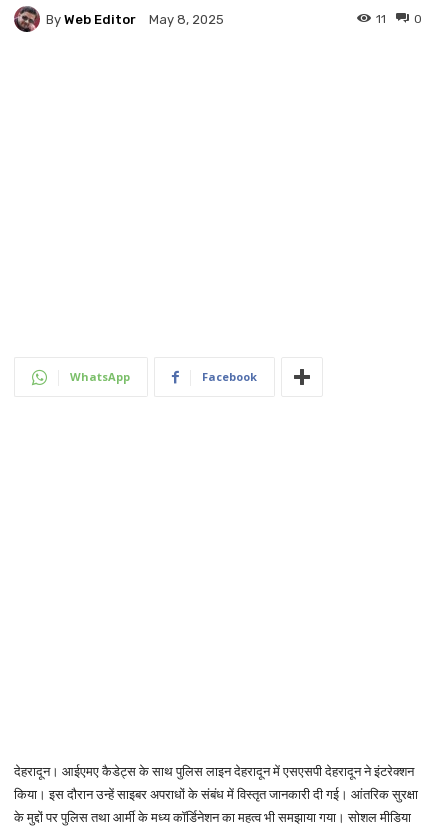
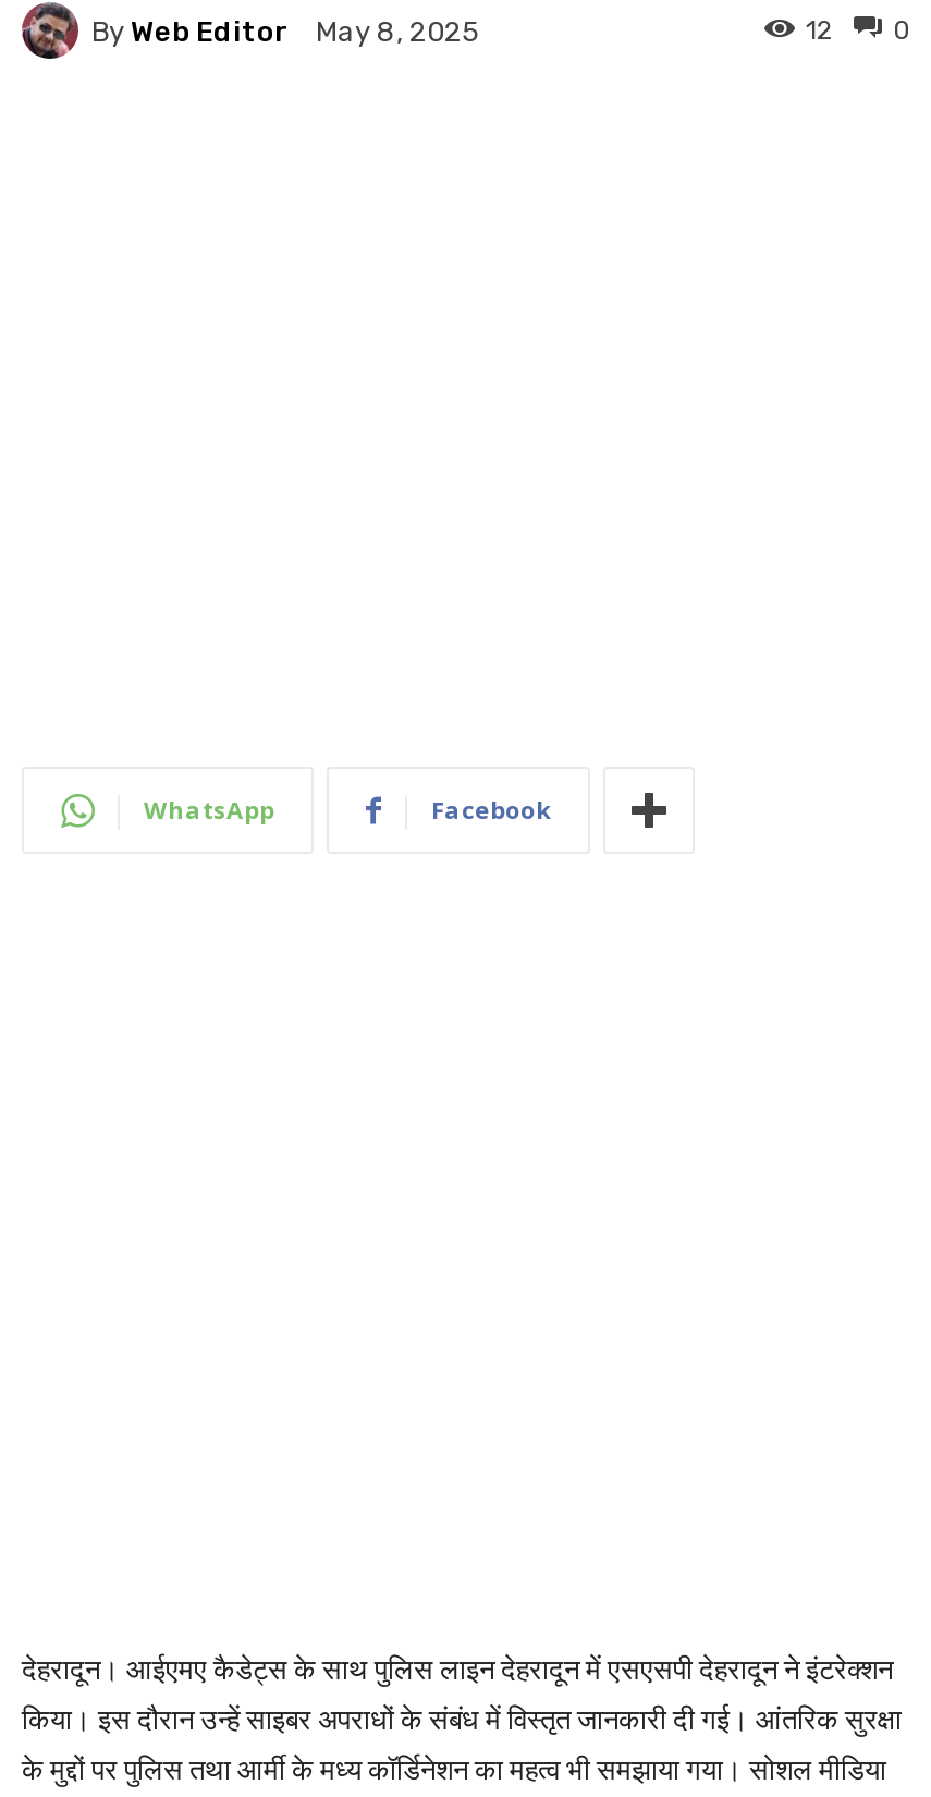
[376,12,386,26] 11 -> [806,15,832,46] 12

